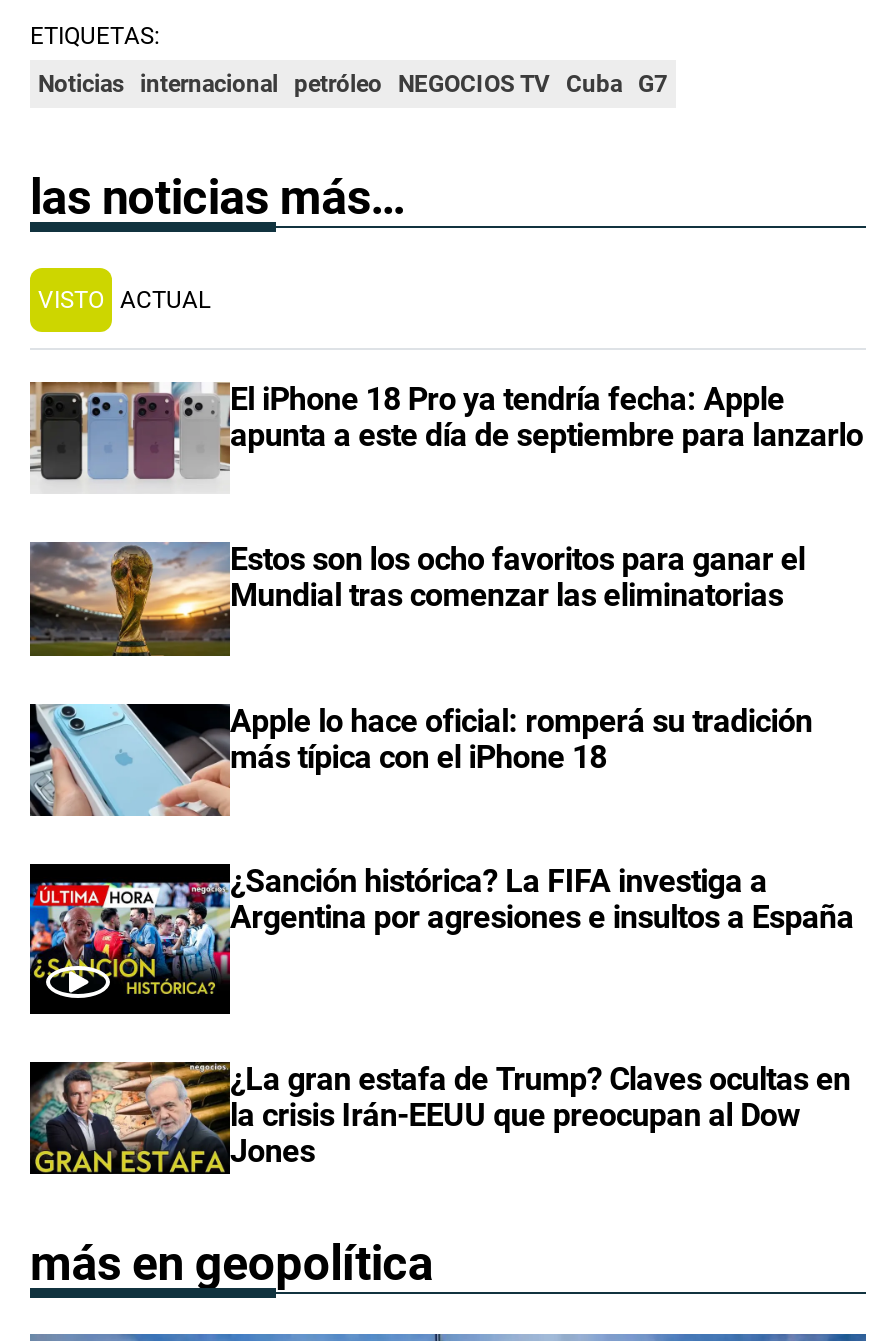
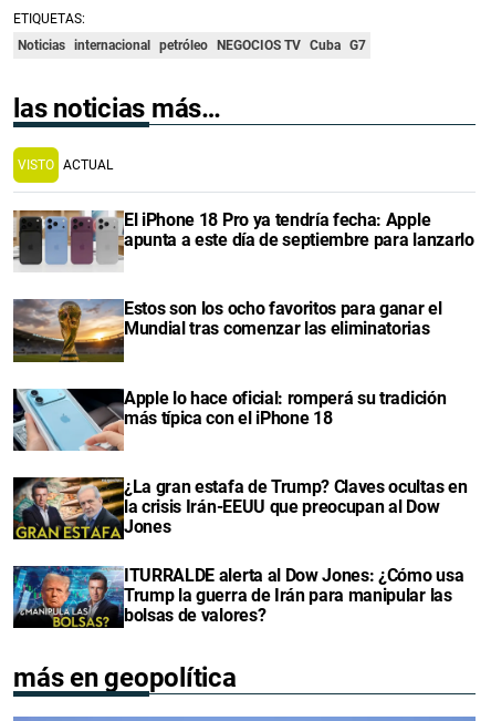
[28,862,854,1018] [image] | ¿Sanción histórica? La FIFA investiga a | Argentina por agresiones e insultos a España -> none
moved [26,1058,850,1178] -> [11,475,467,542]: [image] | ¿La gran estafa de Trump? Claves ocultas en | la crisis Irán-EEUU que preocupan al Dow | Jones
none -> [12,565,464,629] [image] | ITURRALDE alerta al Dow Jones: ¿Cómo usa | Trump la guerra de Irán para manipular las | bolsas de valores?

